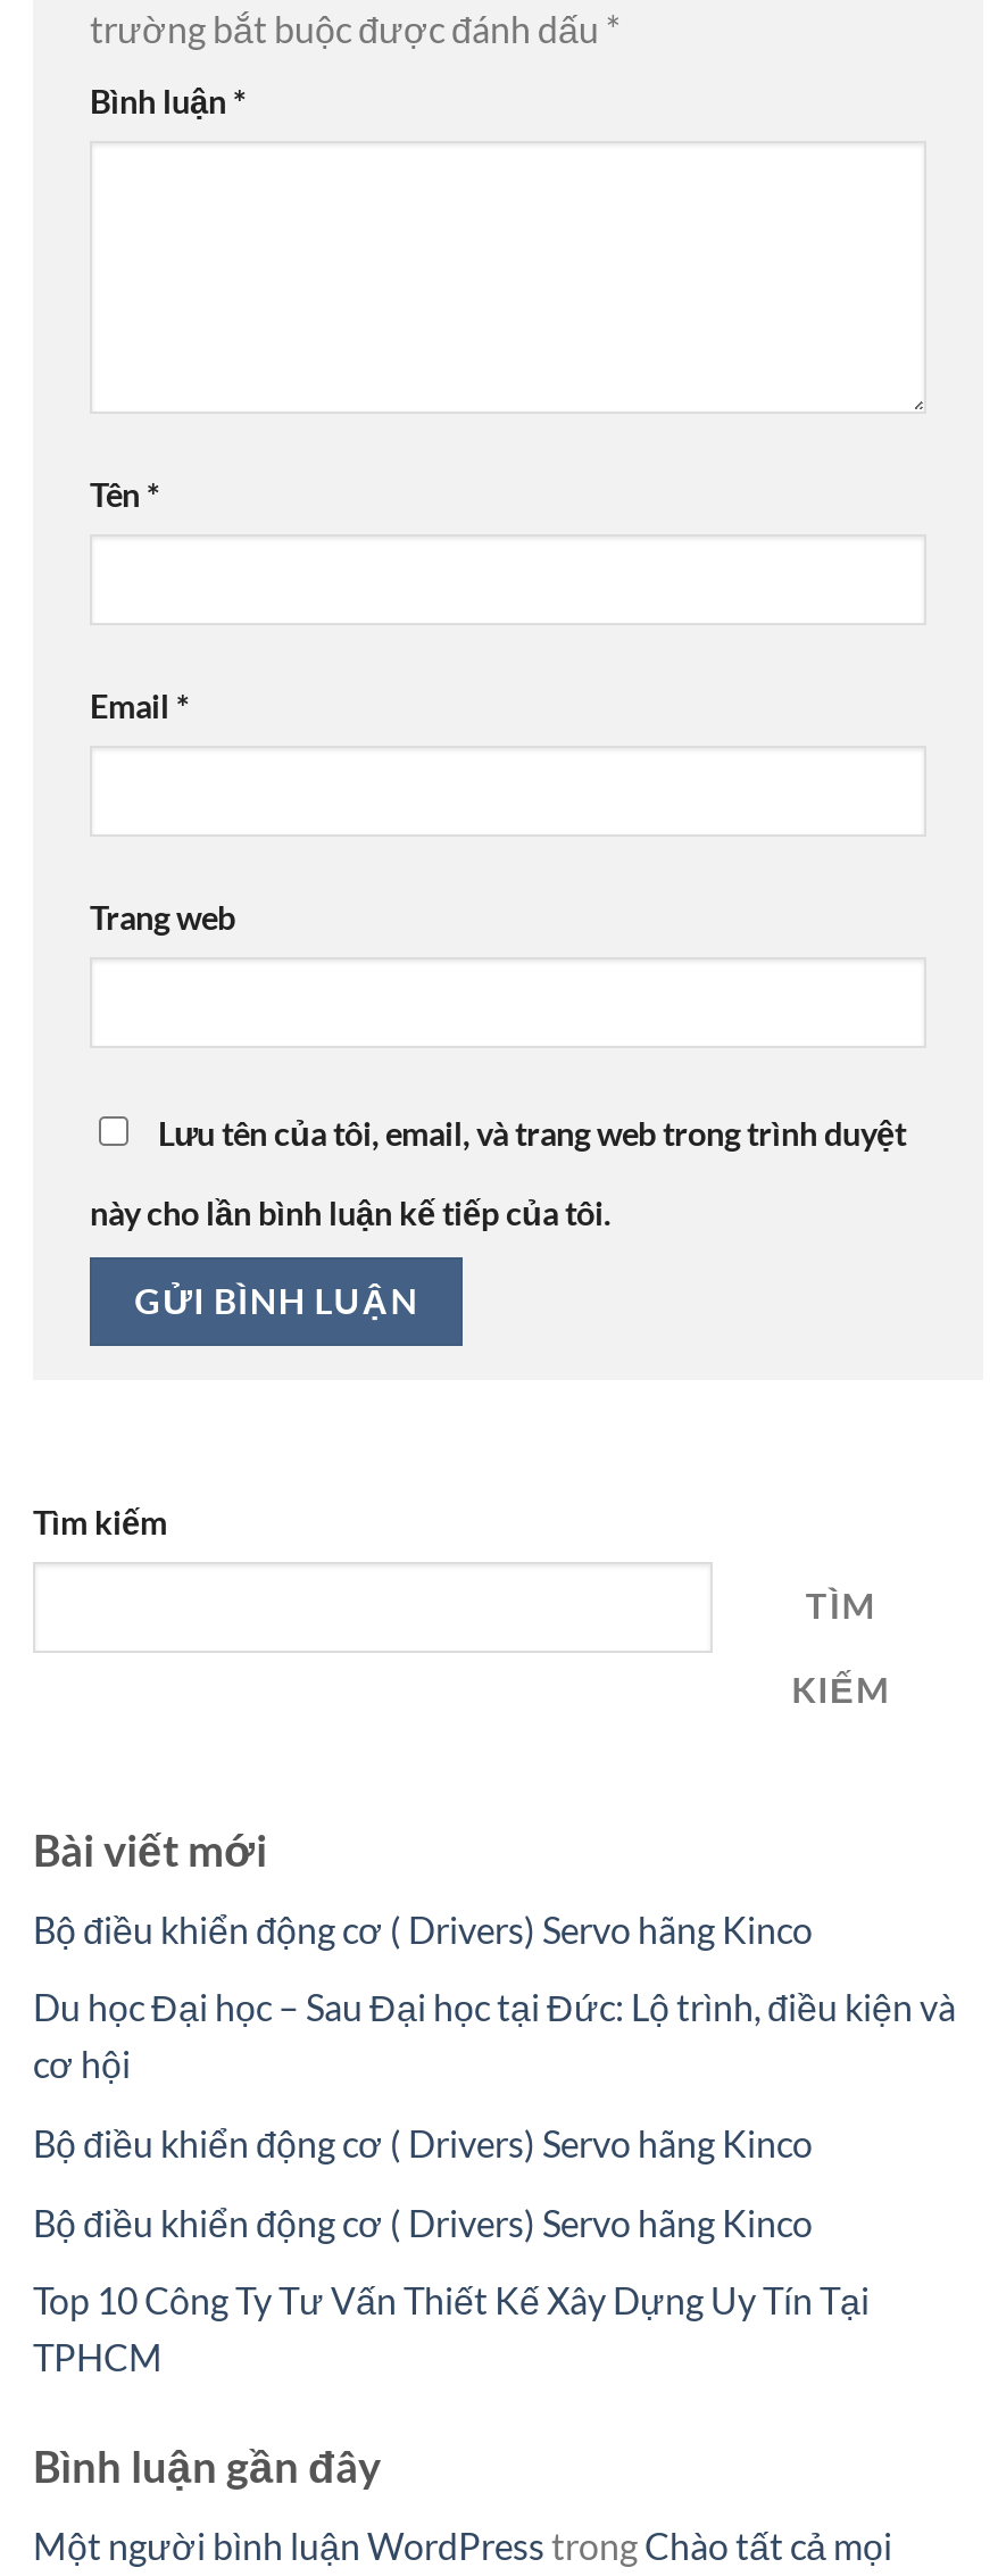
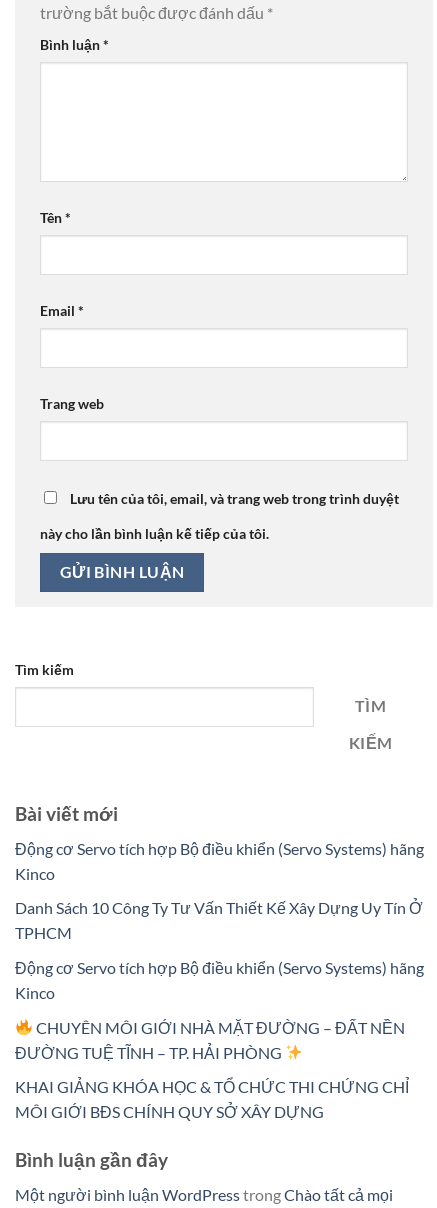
[33,1907,956,2322] Bộ điều khiển động cơ ( Drivers) Servo hãng Kinco | Du học Đại học – Sau Đại học tại Đức: Lộ trình, điều kiện và | cơ hội | Bộ điều khiển động cơ ( Drivers) Servo hãng Kinco | Bộ điều khiển động cơ ( Drivers) Servo hãng Kinco | Top 10 Công Ty Tư Vấn Thiết Kế Xây Dựng Uy Tín Tại -> [15,839,424,917] Động cơ Servo tích hợp Bộ điều khiển (Servo Systems) hãng | Kinco | Danh Sách 10 Công Ty Tư Vấn Thiết Kế Xây Dựng Uy Tín Ở
moved [33,2335,163,2379] -> [15,923,72,942]: TPHCM
none -> [15,958,424,1121] Động cơ Servo tích hợp Bộ điều khiển (Servo Systems) hãng | Kinco | CHUYÊN MÔI GIỚI NHÀ MẶT ĐƯỜNG – ĐẤT NỀN | ĐƯỜNG TUỆ TĨNH – TP. HẢI PHÒNG | KHAI GIẢNG KHÓA HỌC & TỔ CHỨC THI CHỨNG CHỈ | MÔI GIỚI BĐS CHÍNH QUY SỞ XÂY DỰNG

